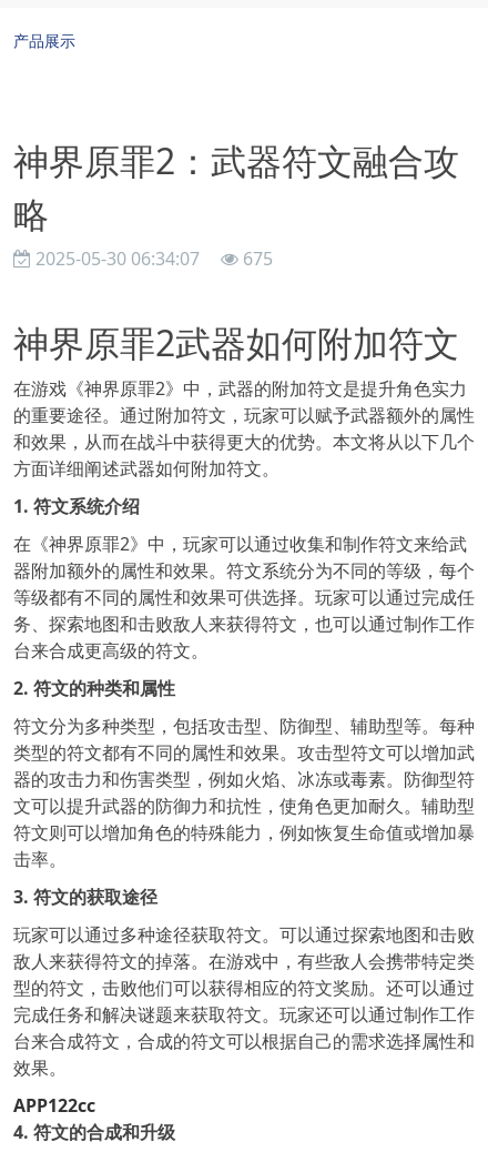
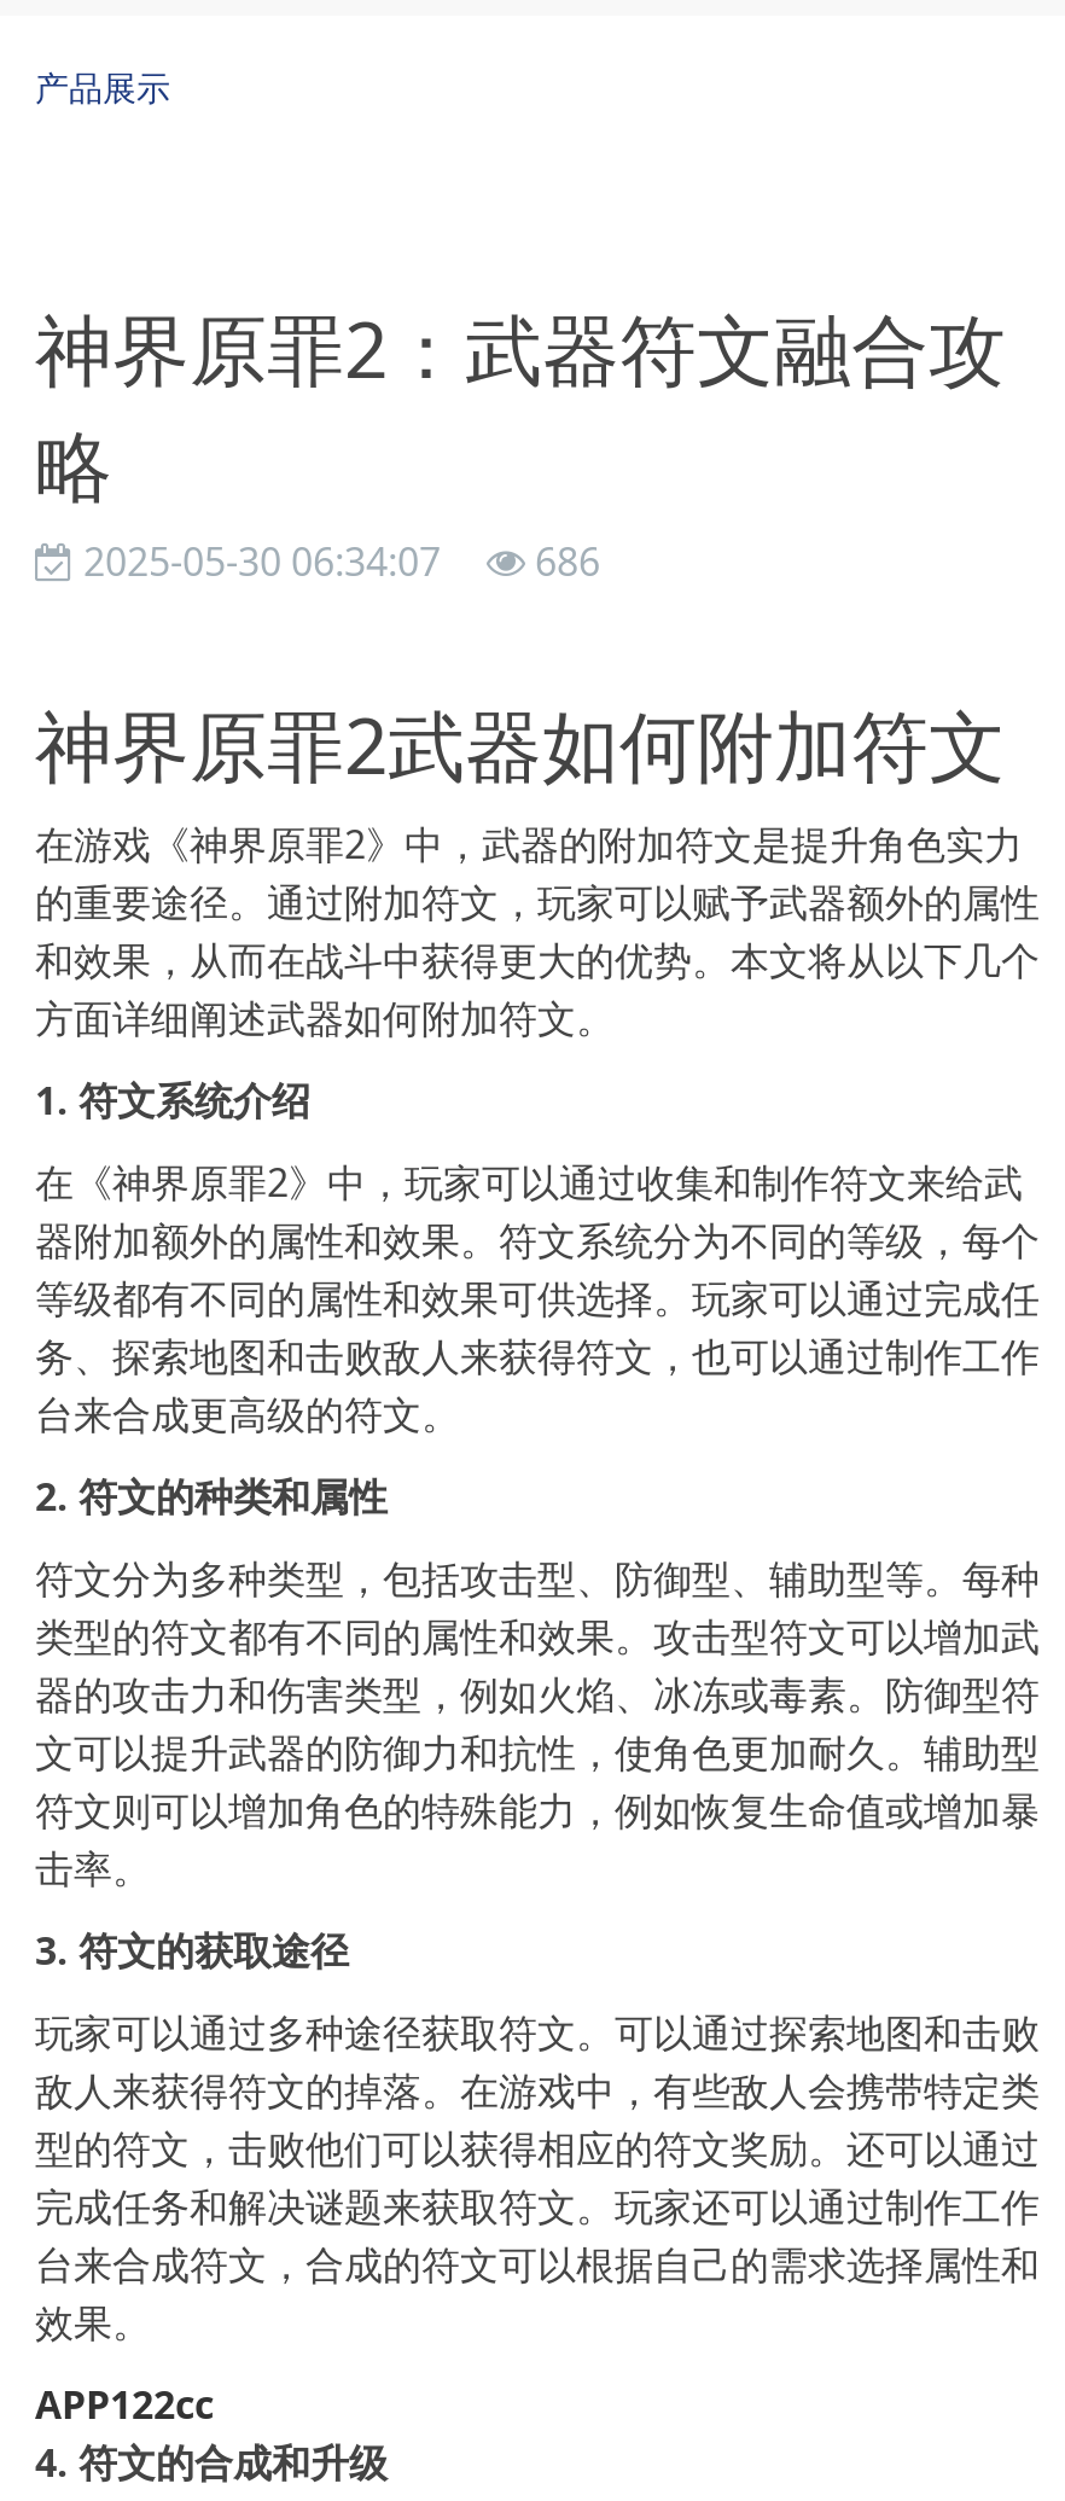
[31,247,273,271] 2025-05-30 06:34:07 675 -> [74,536,600,589] 2025-05-30 06:34:07 686

